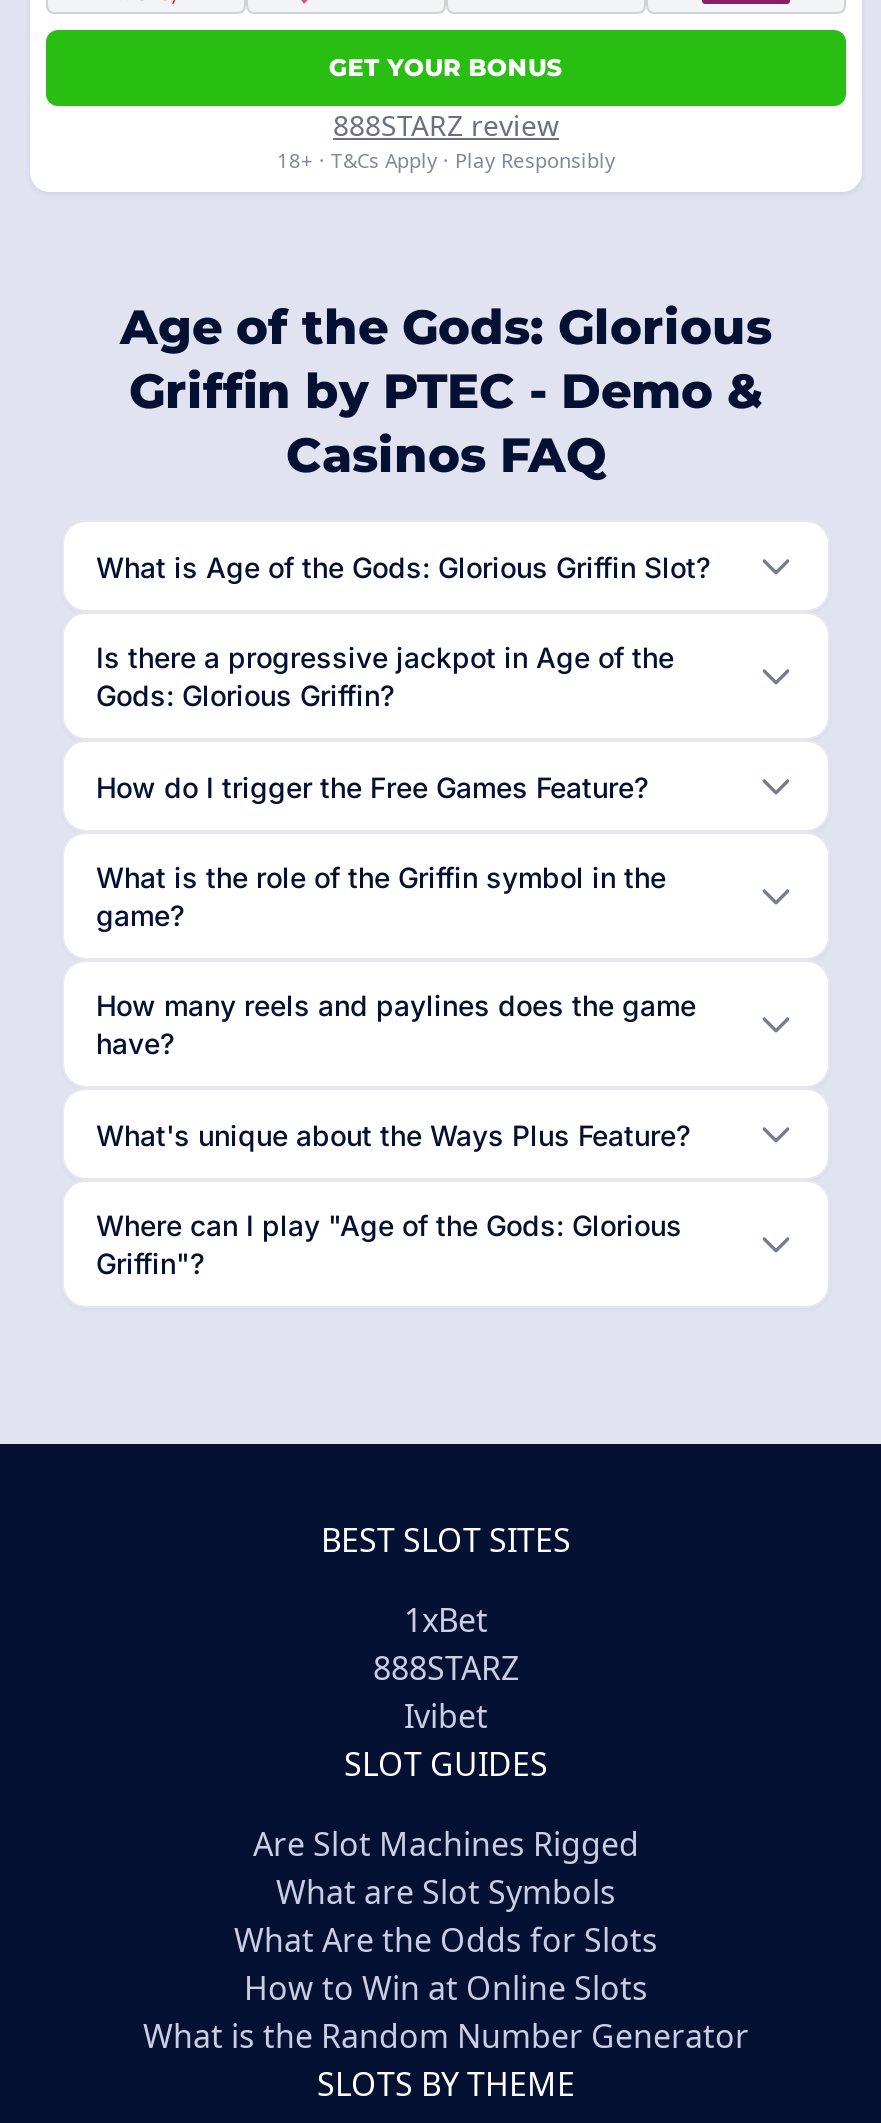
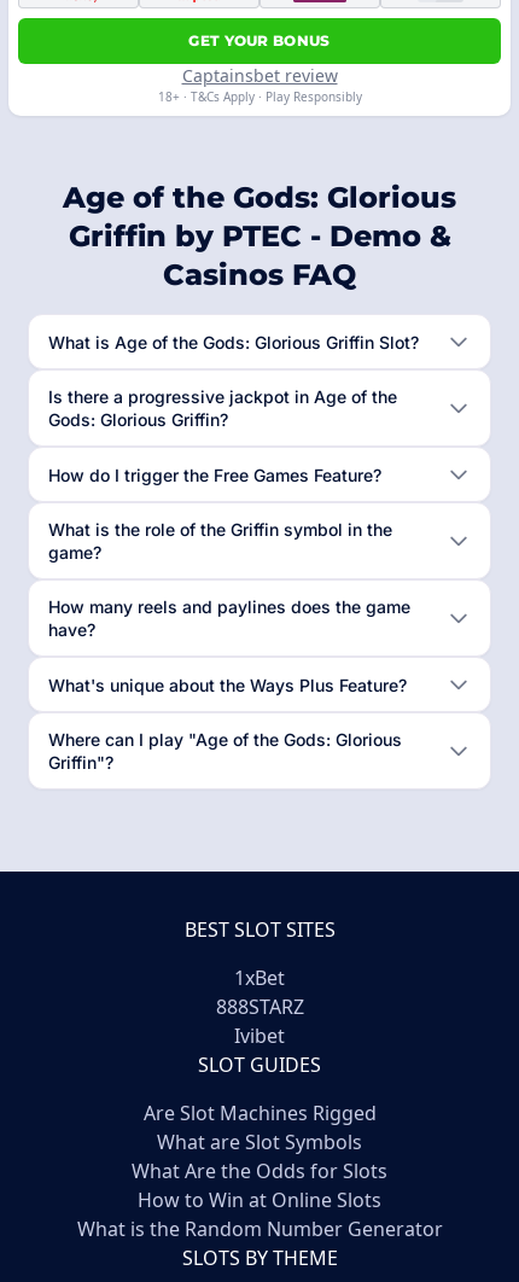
[333,106,559,144] 888STARZ review -> [182,64,337,87] Captainsbet review

